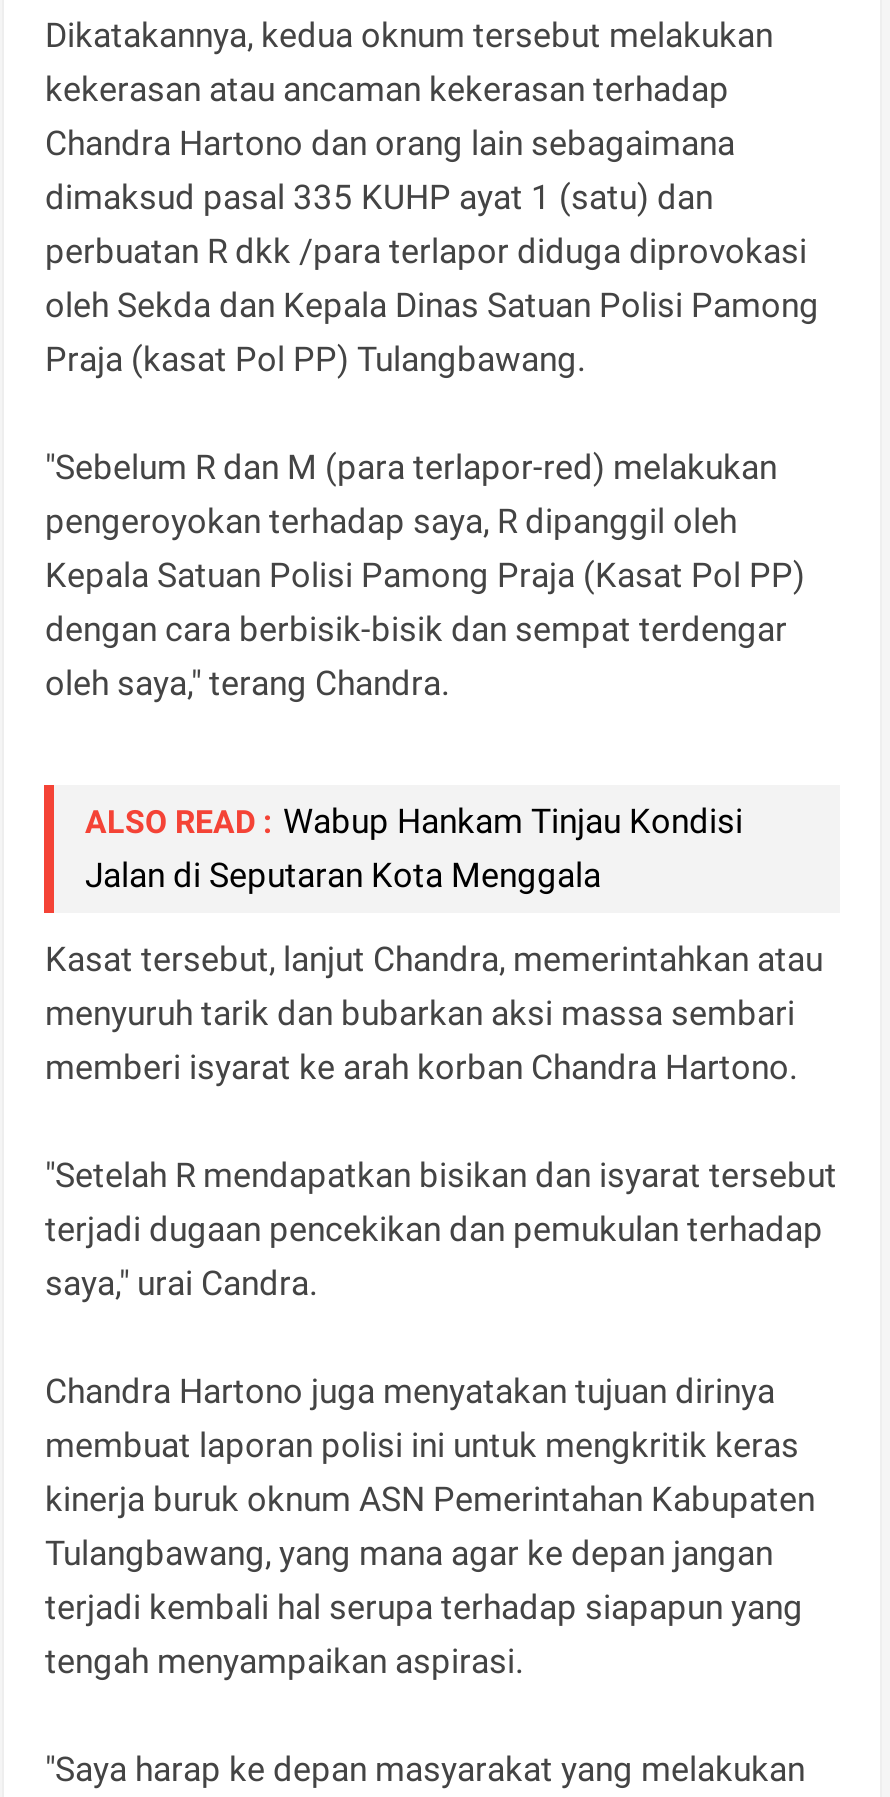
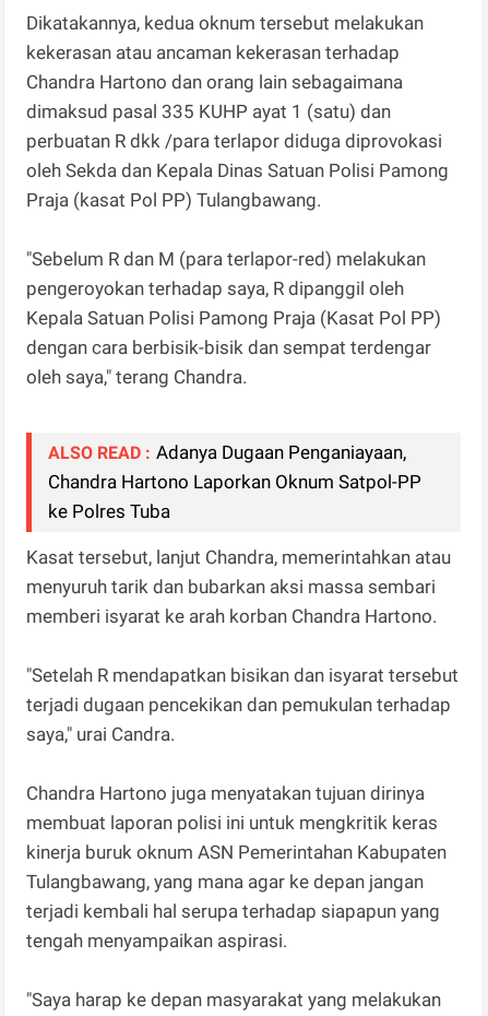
[85,800,743,894] ALSO READ : Wabup Hankam Tinjau Kondisi | Jalan di Seputaran Kota Menggala -> [49,441,422,522] ALSO READ : Adanya Dugaan Penganiayaan, | Chandra Hartono Laporkan Oknum Satpol-PP | ke Polres Tuba

